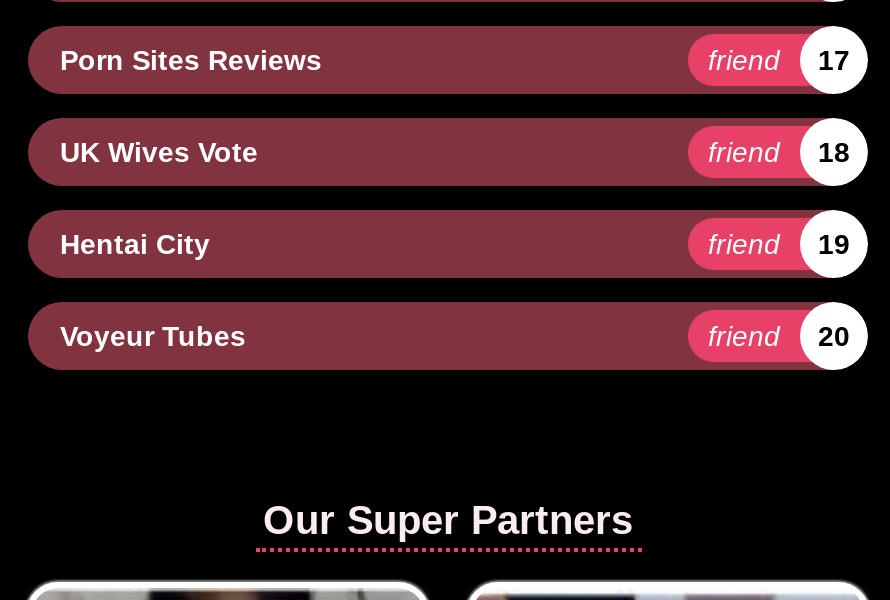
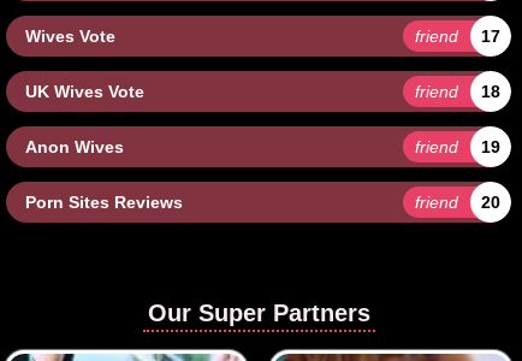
moved [60,44,322,76] -> [25,193,183,212]: Porn Sites Reviews
none -> [25,27,115,46] Wives Vote
[60,228,210,260] Hentai City -> [25,137,124,157] Anon Wives
[60,320,246,352] Voyeur Tubes -> none

